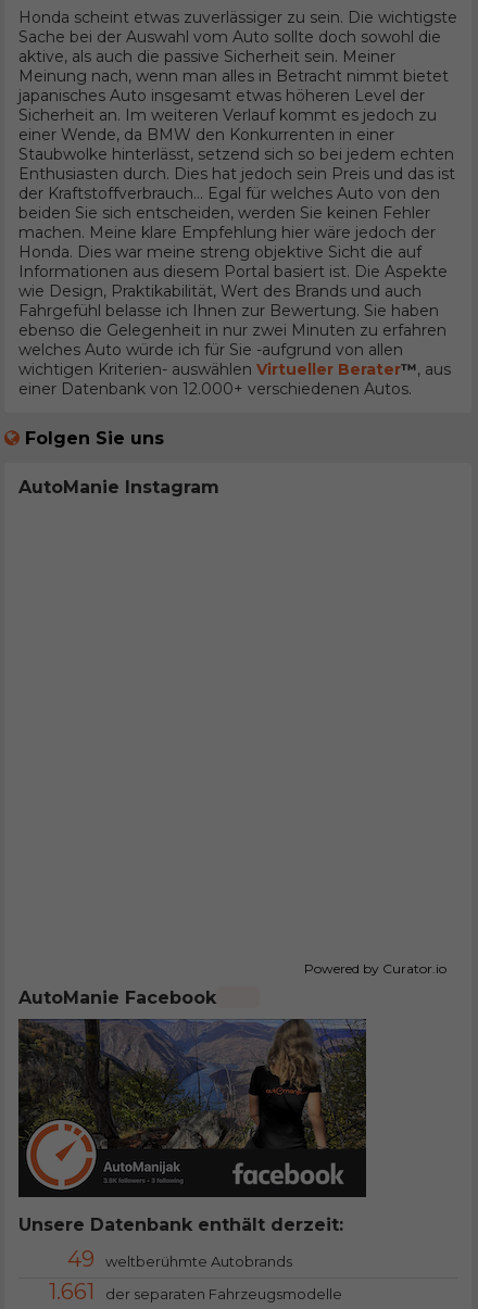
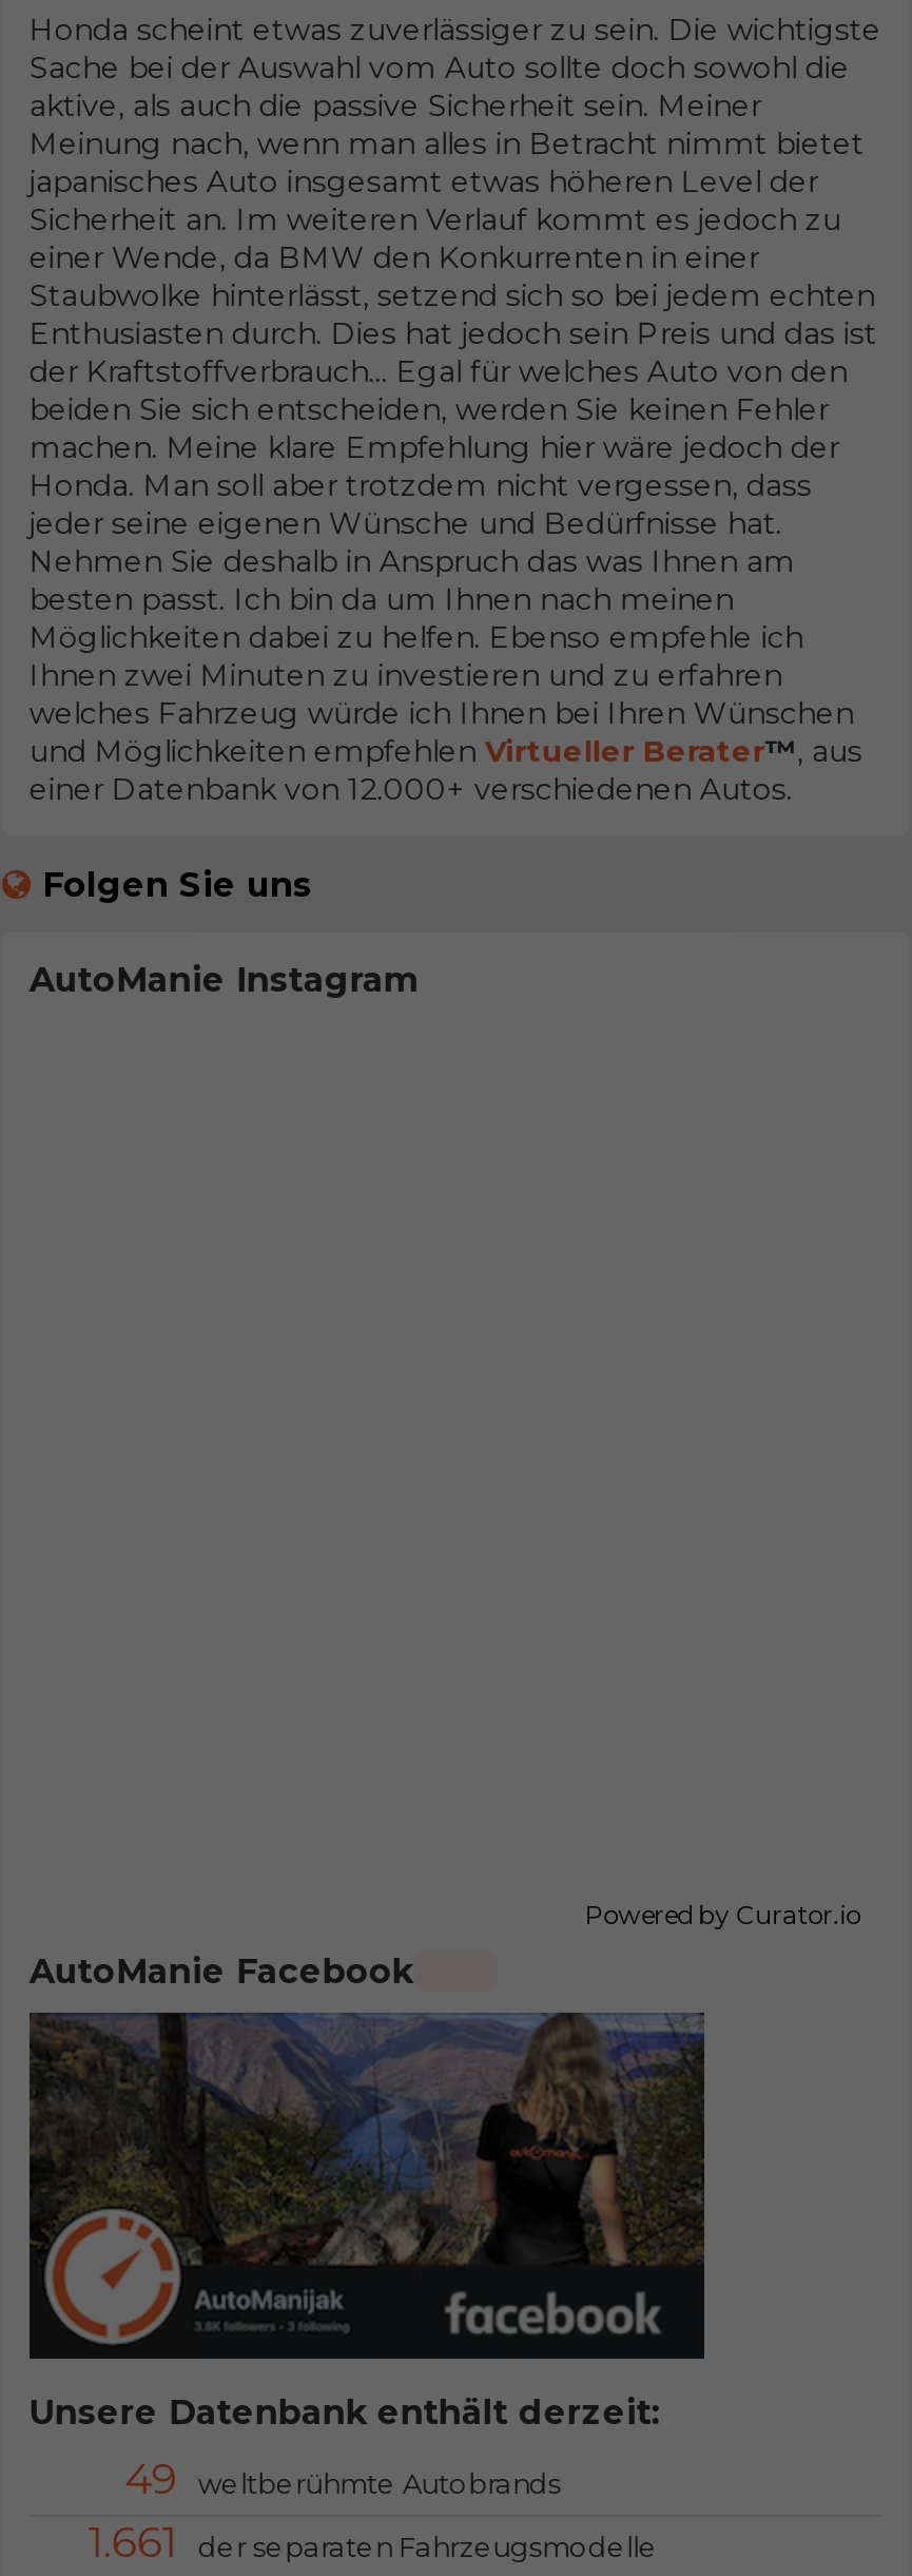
[18,243,451,380] Honda. Dies war meine streng objektive Sicht die auf | Informationen aus diesem Portal basiert ist. Die Aspekte | wie Design, Praktikabilität, Wert des Brands und auch | Fahrgefühl belasse ich Ihnen zur Bewertung. Sie haben | ebenso die Gelegenheit in nur zwei Minuten zu erfahren | welches Auto würde ich für Sie -aufgrund von allen | wichtigen Kriterien- auswählen Virtueller Berater™, aus -> [29,467,862,771] Honda. Man soll aber trotzdem nicht vergessen, dass | jeder seine eigenen Wünsche und Bedürfnisse hat. | Nehmen Sie deshalb in Anspruch das was Ihnen am | besten passt. Ich bin da um Ihnen nach meinen | Möglichkeiten dabei zu helfen. Ebenso empfehle ich | Ihnen zwei Minuten zu investieren und zu erfahren | welches Fahrzeug würde ich Ihnen bei Ihren Wünschen | und Möglichkeiten empfehlen Virtueller Berater™, aus

